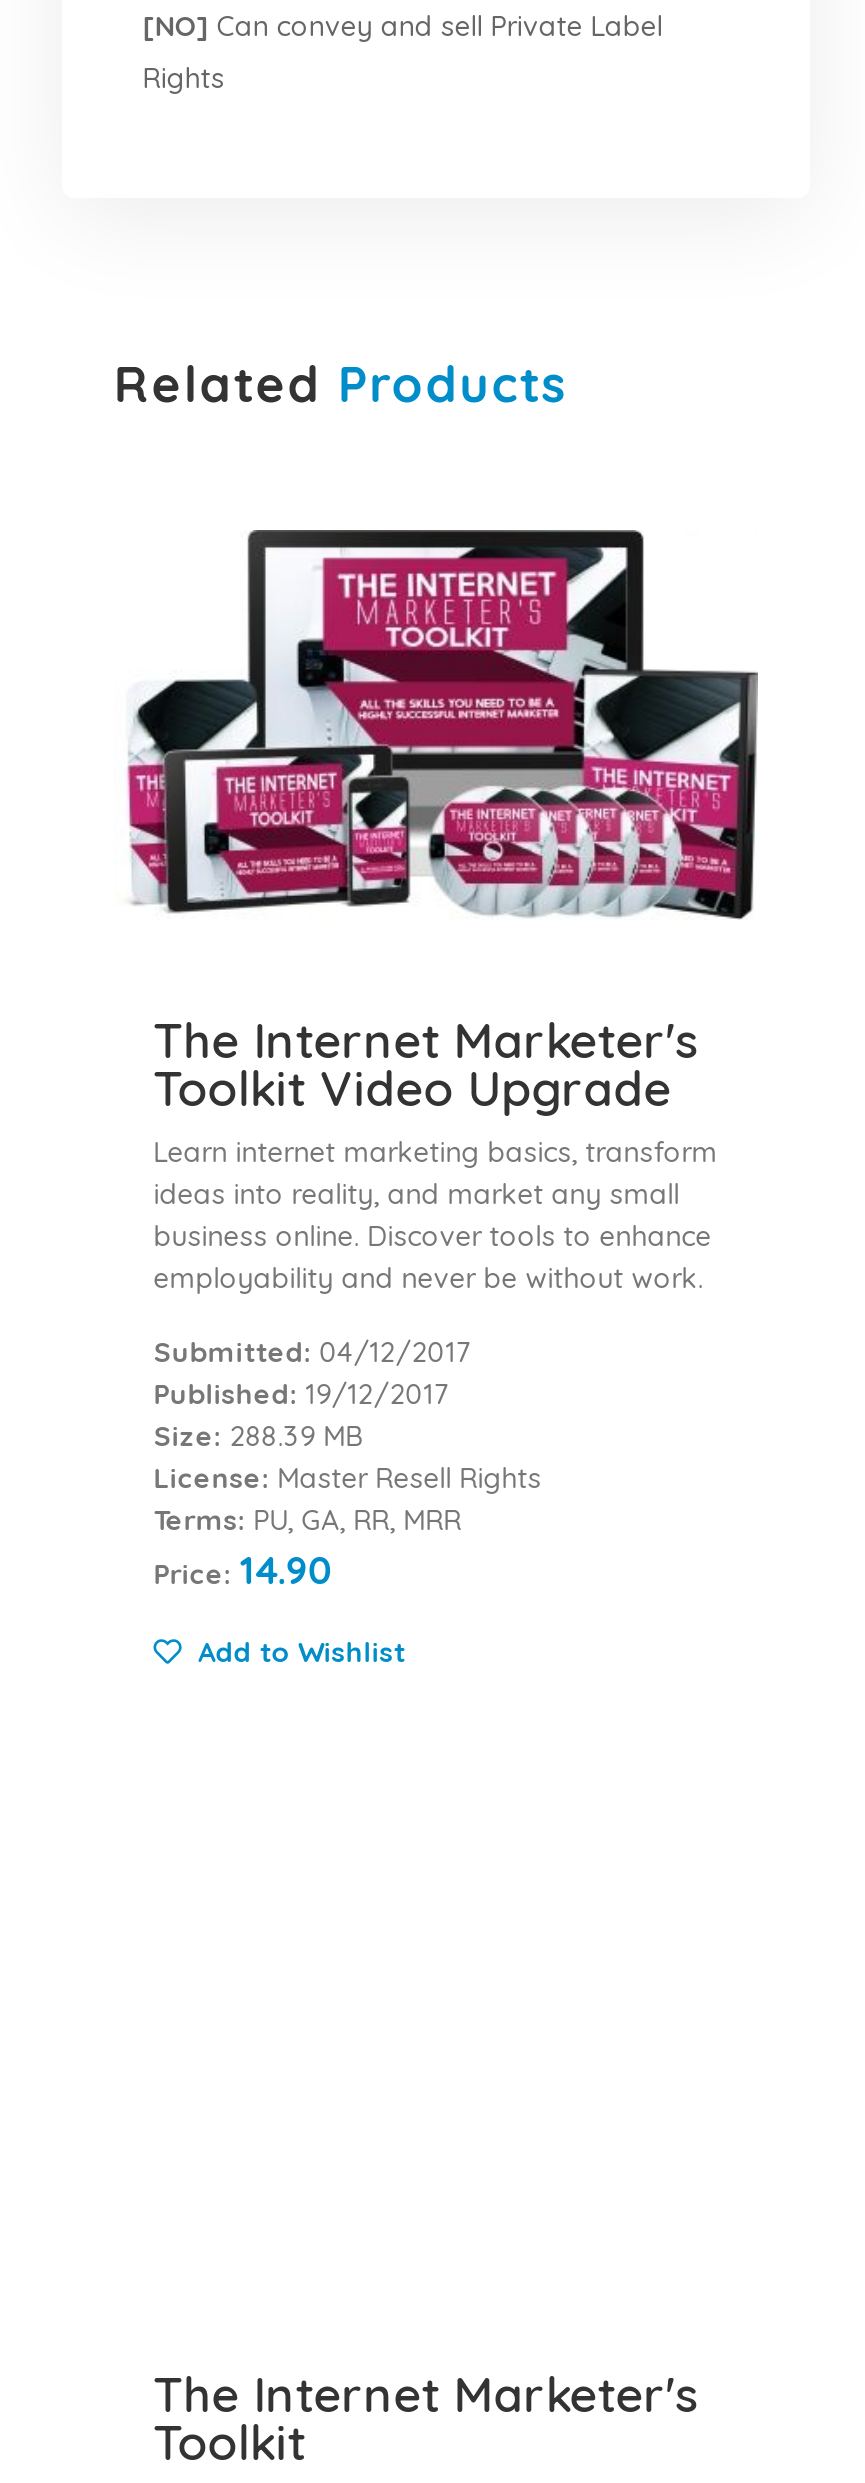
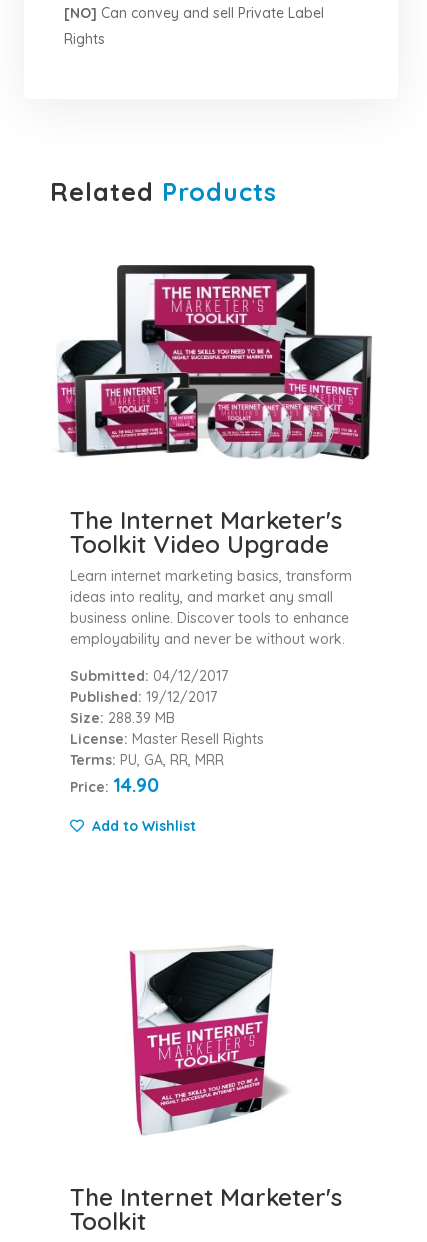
none -> [129,946,286,1135] [image]

